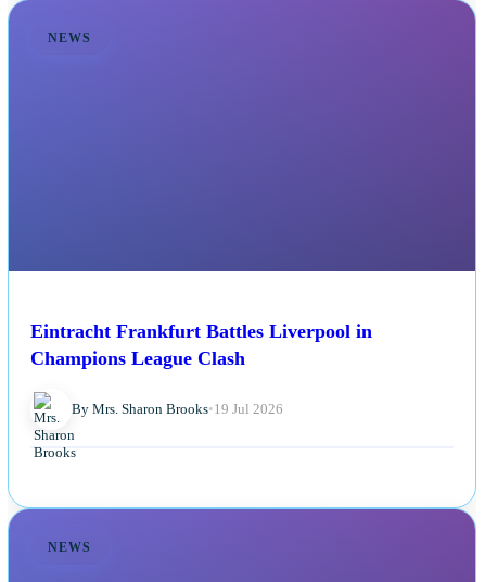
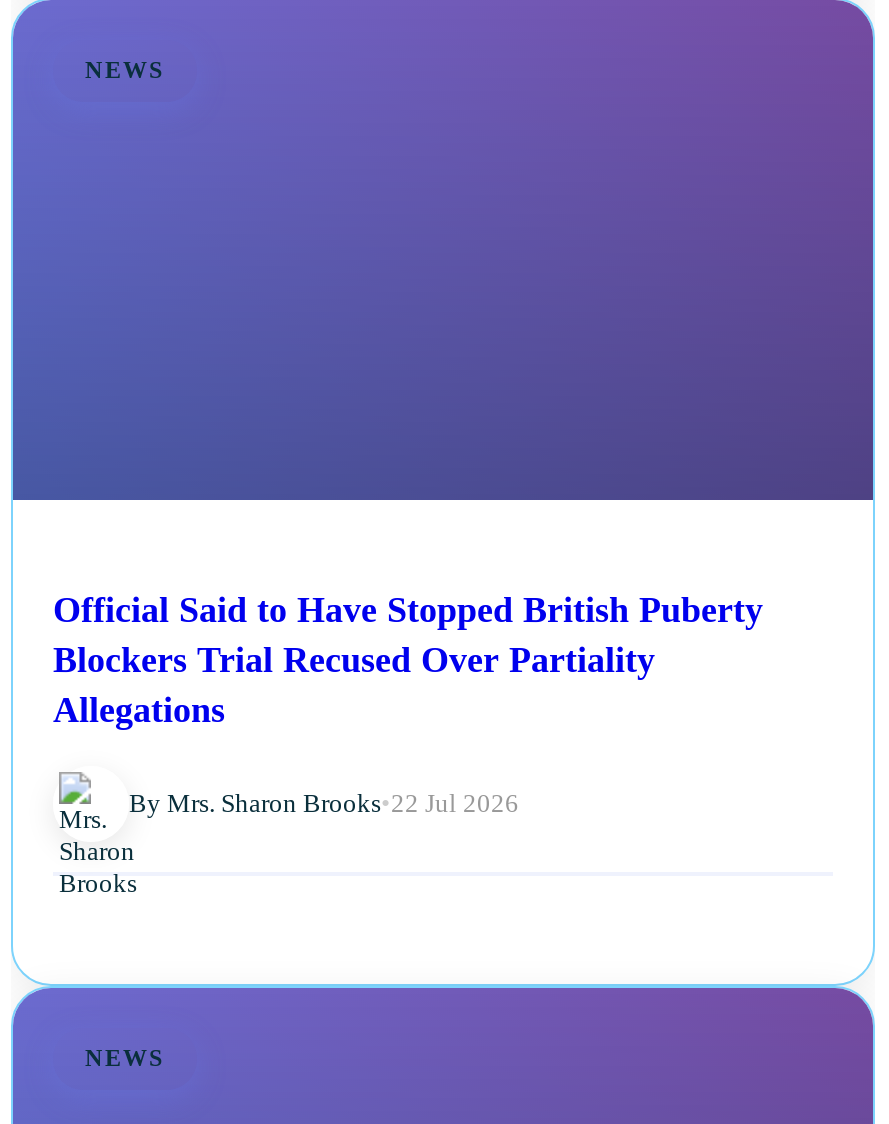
[30,320,372,369] Eintracht Frankfurt Battles Liverpool in | Champions League Clash -> [53,590,763,730] Official Said to Have Stopped British Puberty | Blockers Trial Recused Over Partiality | Allegations
[72,400,283,417] By Mrs. Sharon Brooks • 19 Jul 2026 -> [129,788,519,818] By Mrs. Sharon Brooks • 22 Jul 2026

